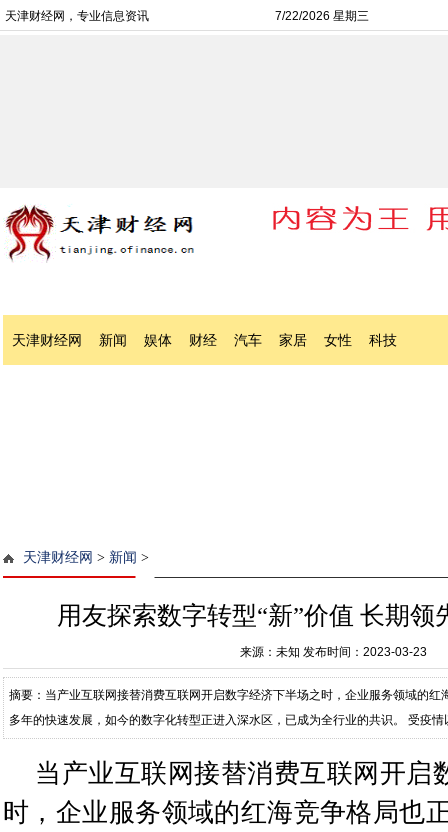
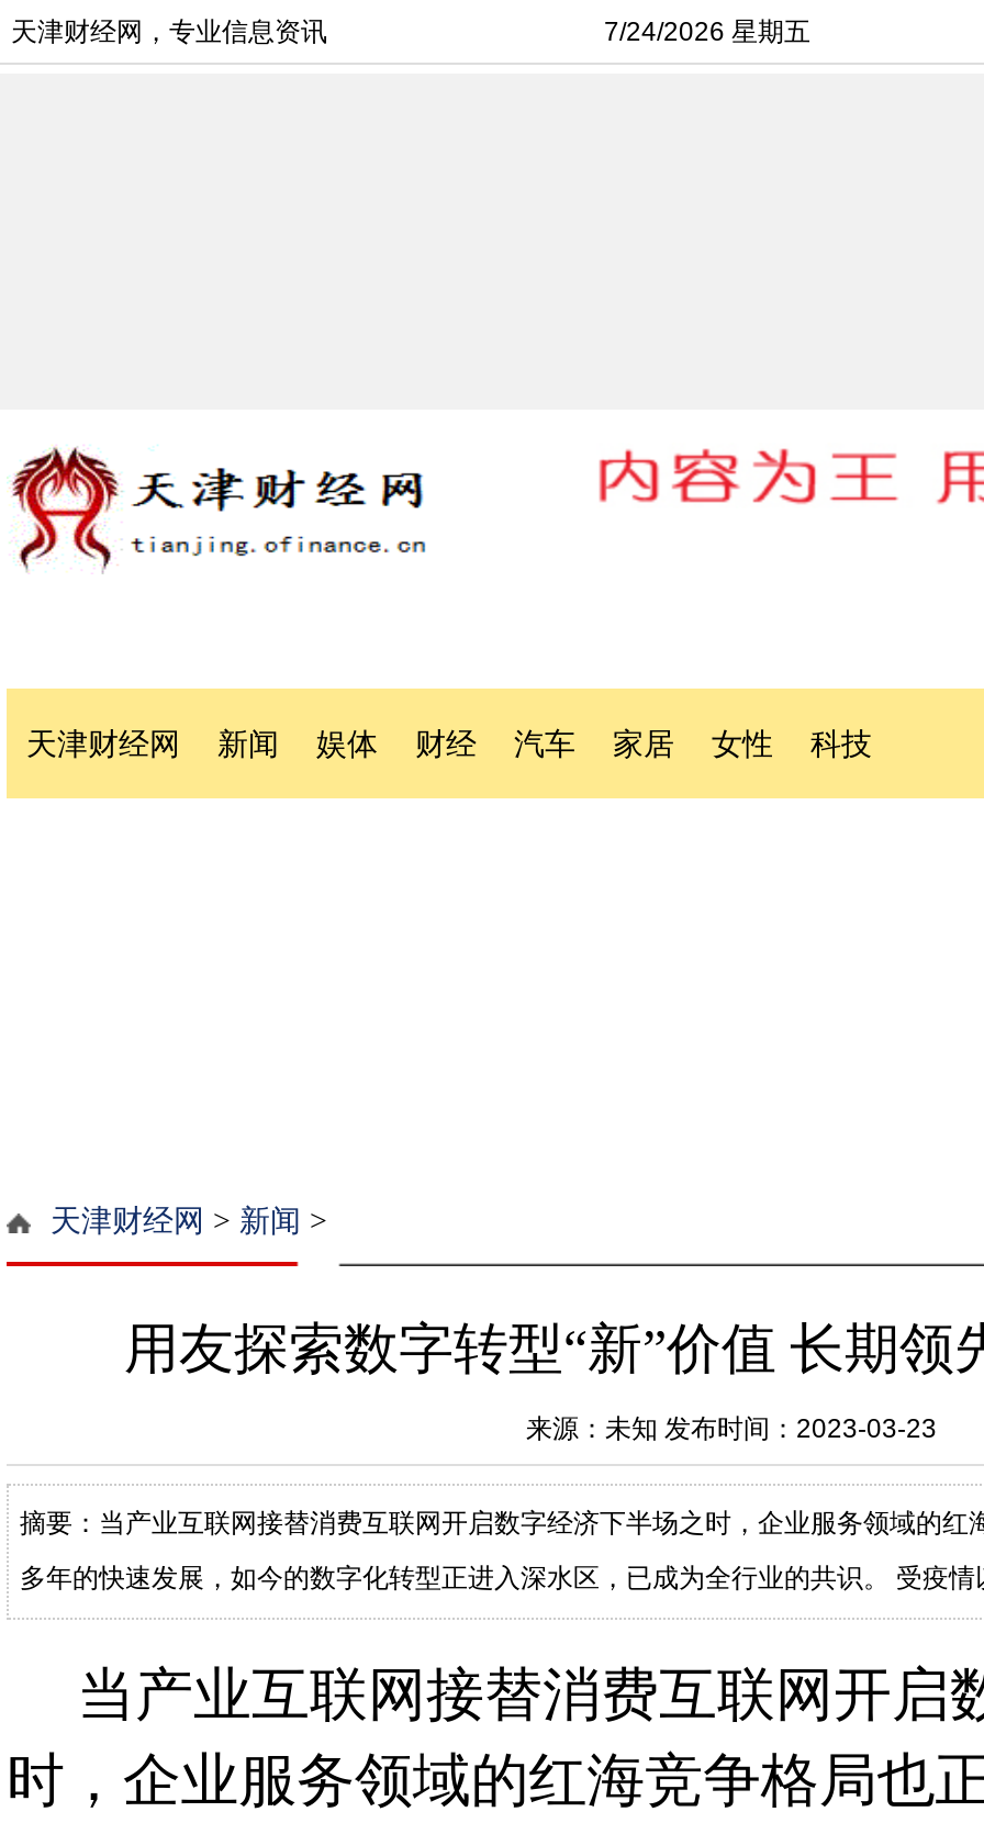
[275,9,369,23] 7/22/2026 星期三 -> [604,16,810,47] 7/24/2026 星期五

